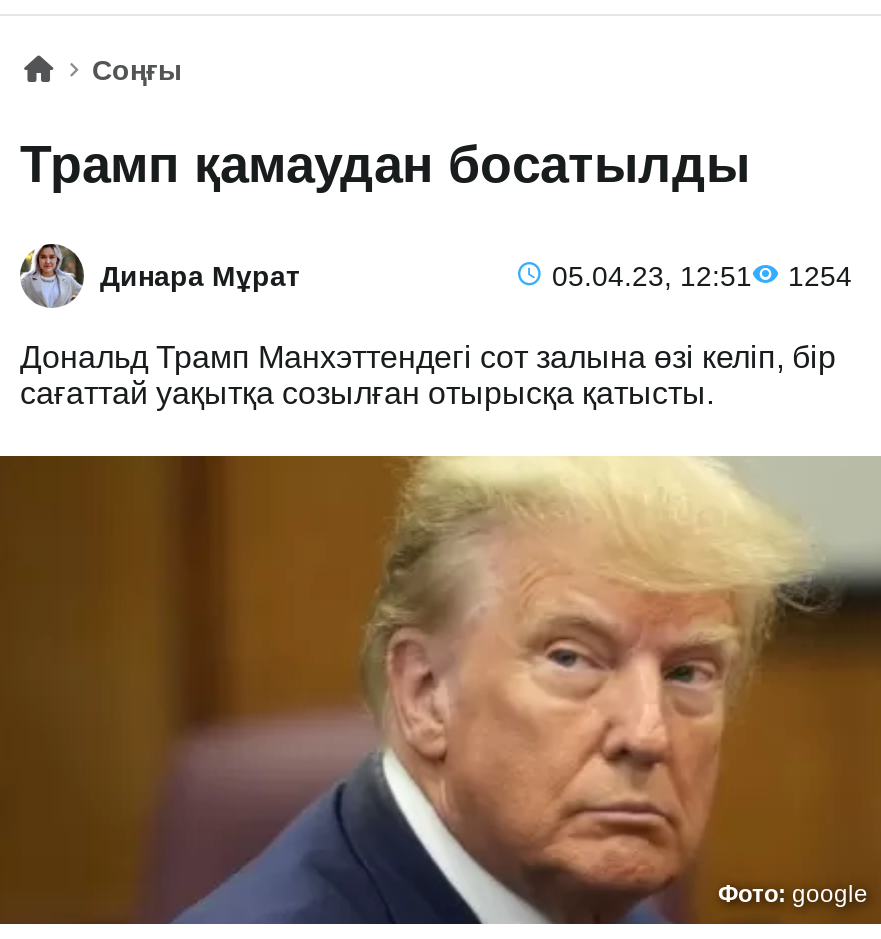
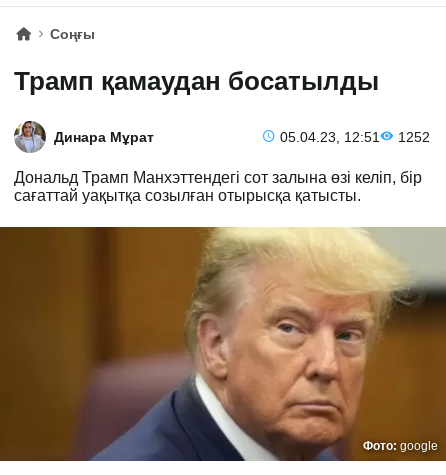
[552,260,852,292] 05.04.23, 12:51 1254 -> [280,129,430,145] 05.04.23, 12:51 1252

